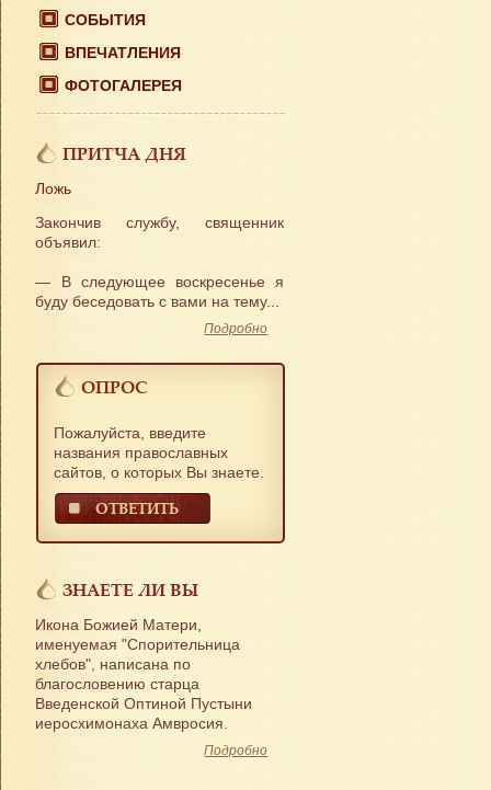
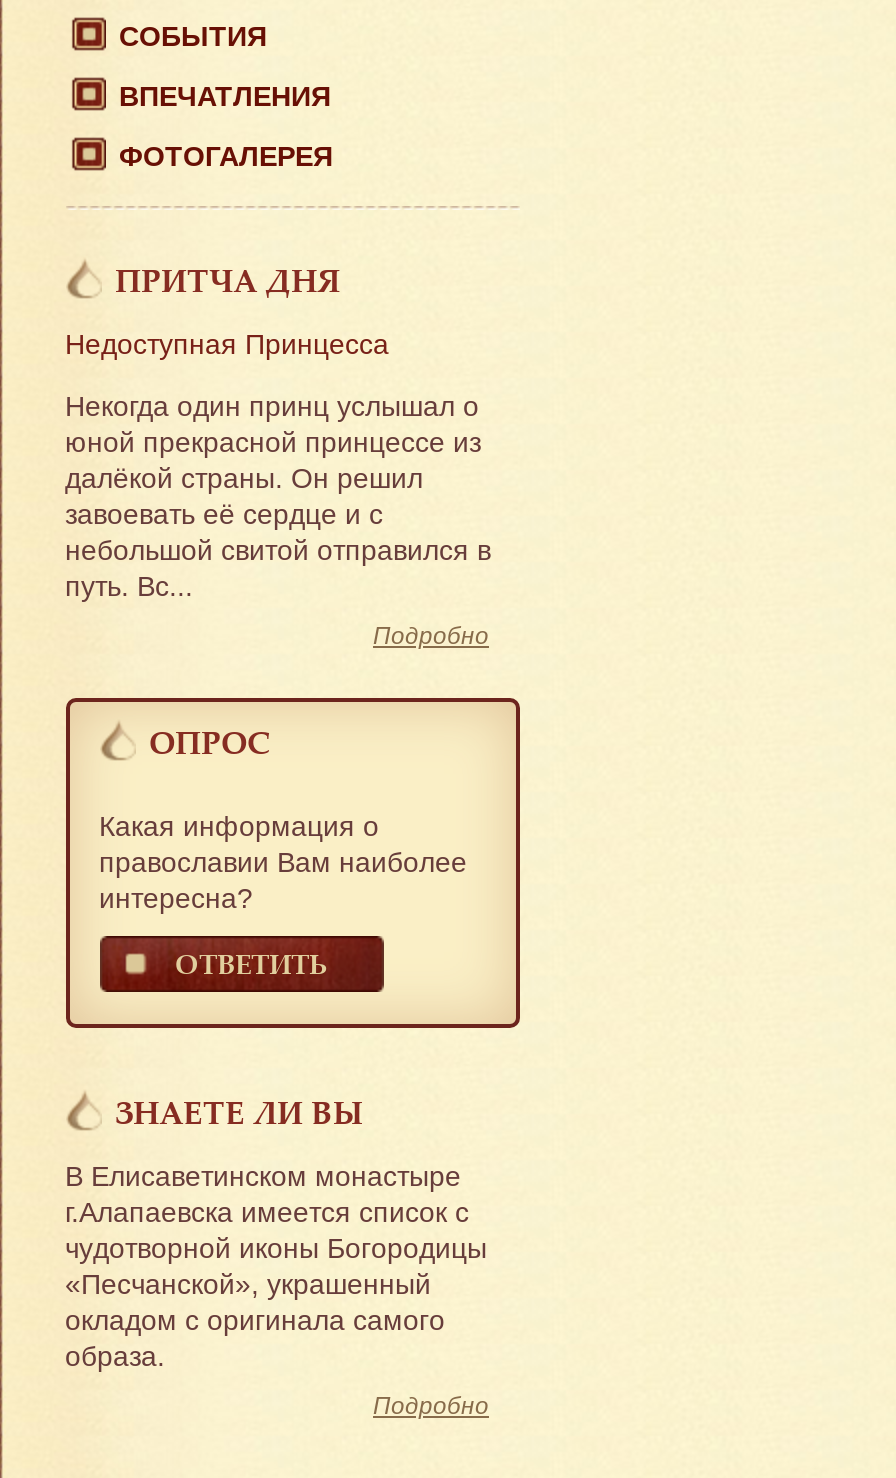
[36,180,284,310] Ложь | Закончив службу, священник | объявил: | — В следующее воскресенье я | буду беседовать с вами на тему... -> [65,328,491,602] Недоступная Принцесса | Некогда один принц услышал о | юной прекрасной принцессе из | далёкой страны. Он решил | завоевать её сердце и с | небольшой свитой отправился в | путь. Вс...
[54,424,265,481] Пожалуйста, введите | названия православных | сайтов, о которых Вы знаете. -> [99,810,467,914] Какая информация о | православии Вам наиболее | интересна?
[36,616,253,732] Икона Божией Матери, | именуемая "Спорительница | хлебов", написана по | благословению старца | Введенской Оптиной Пустыни | иеросхимонаха Амвросия. -> [65,1160,487,1372] В Елисаветинском монастыре | г.Алапаевска имеется список с | чудотворной иконы Богородицы | «Песчанской», украшенный | окладом с оригинала самого | образа.

